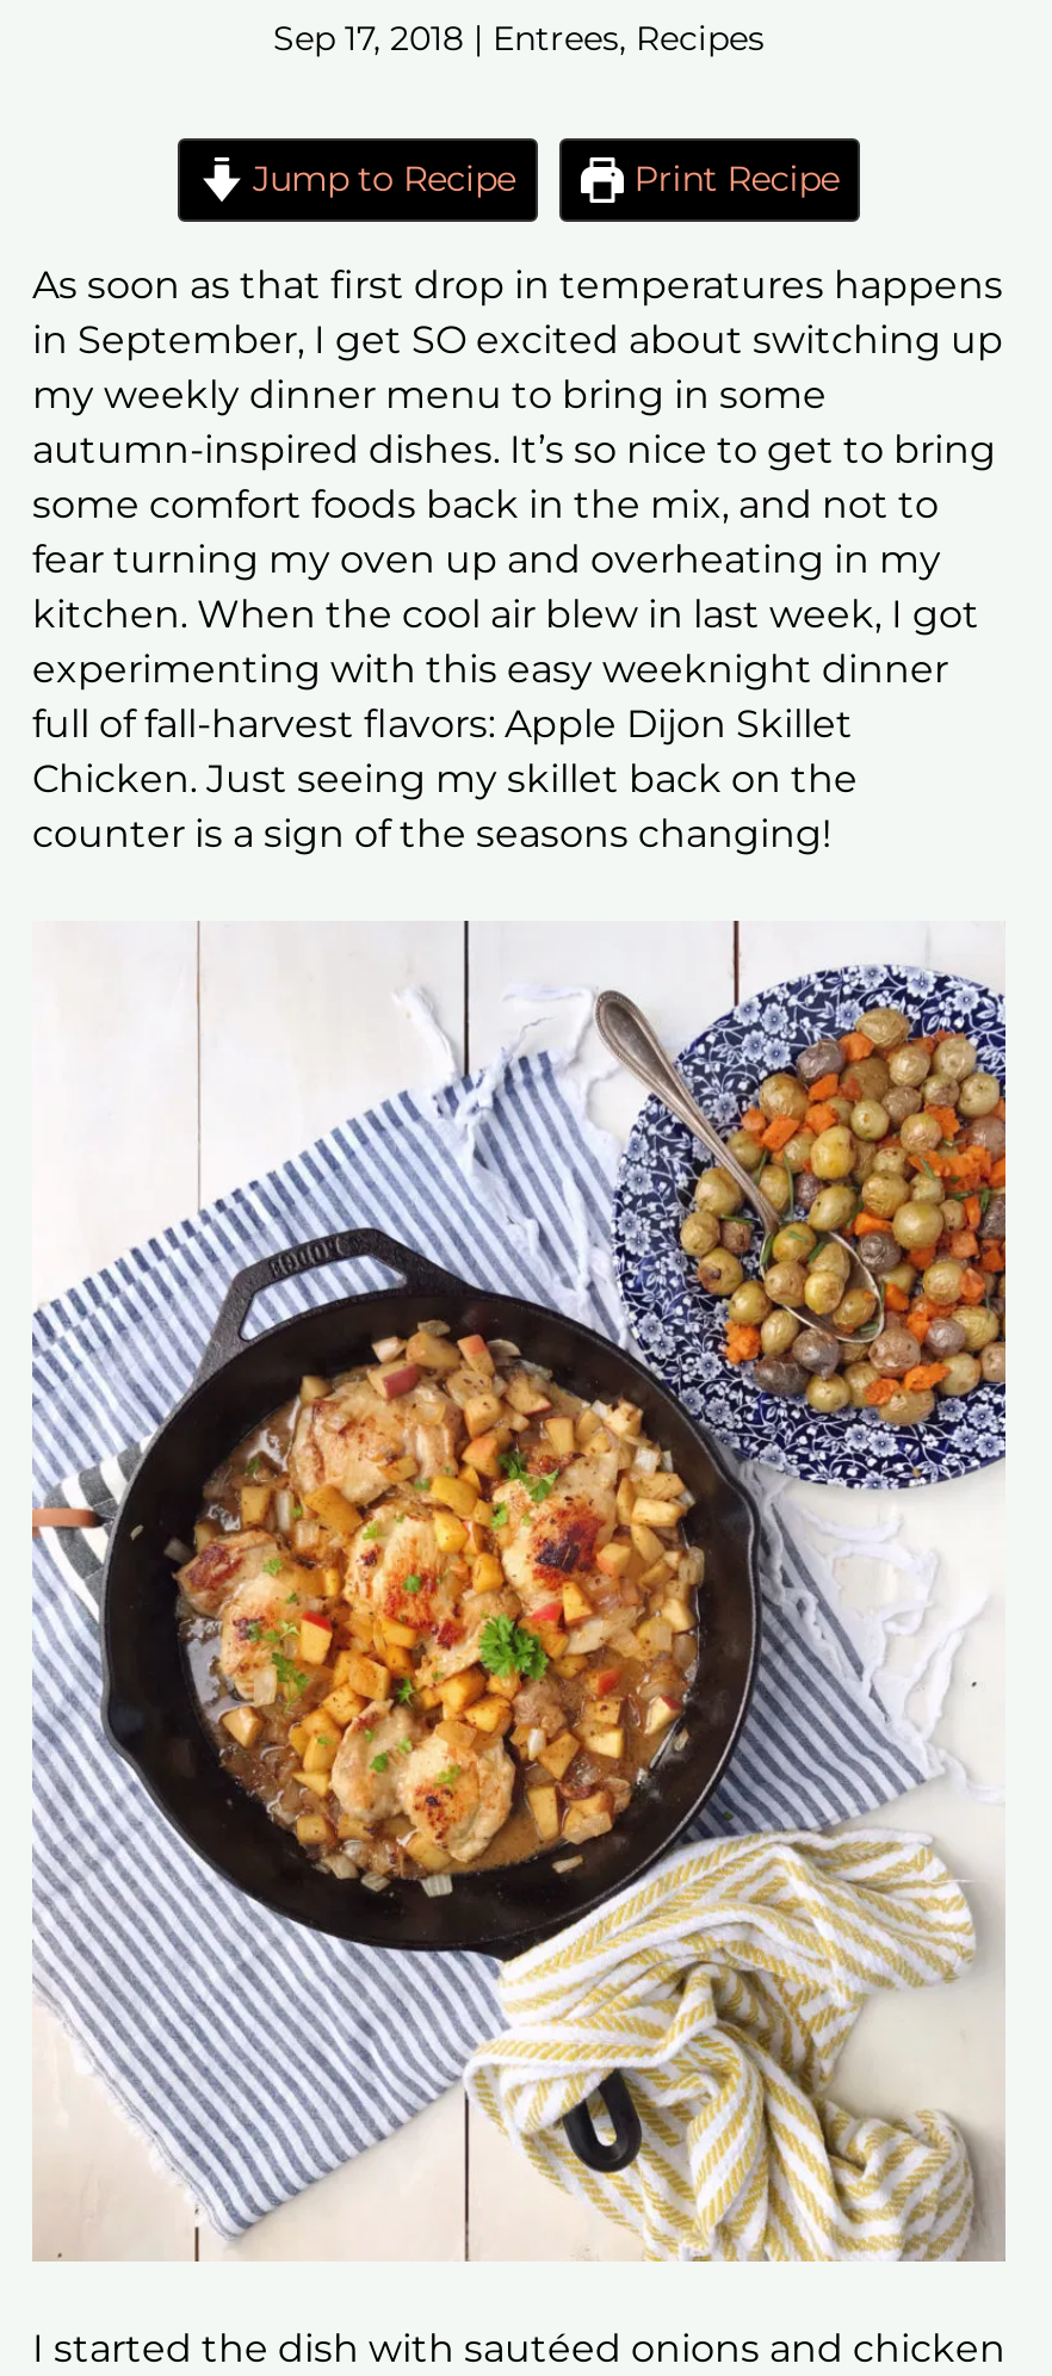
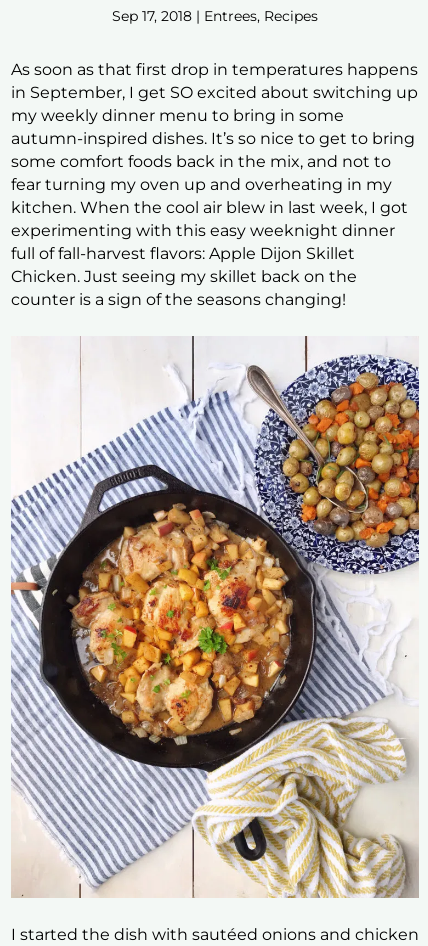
[243,158,839,201] Jump to Recipe | Print Recipe -> none

